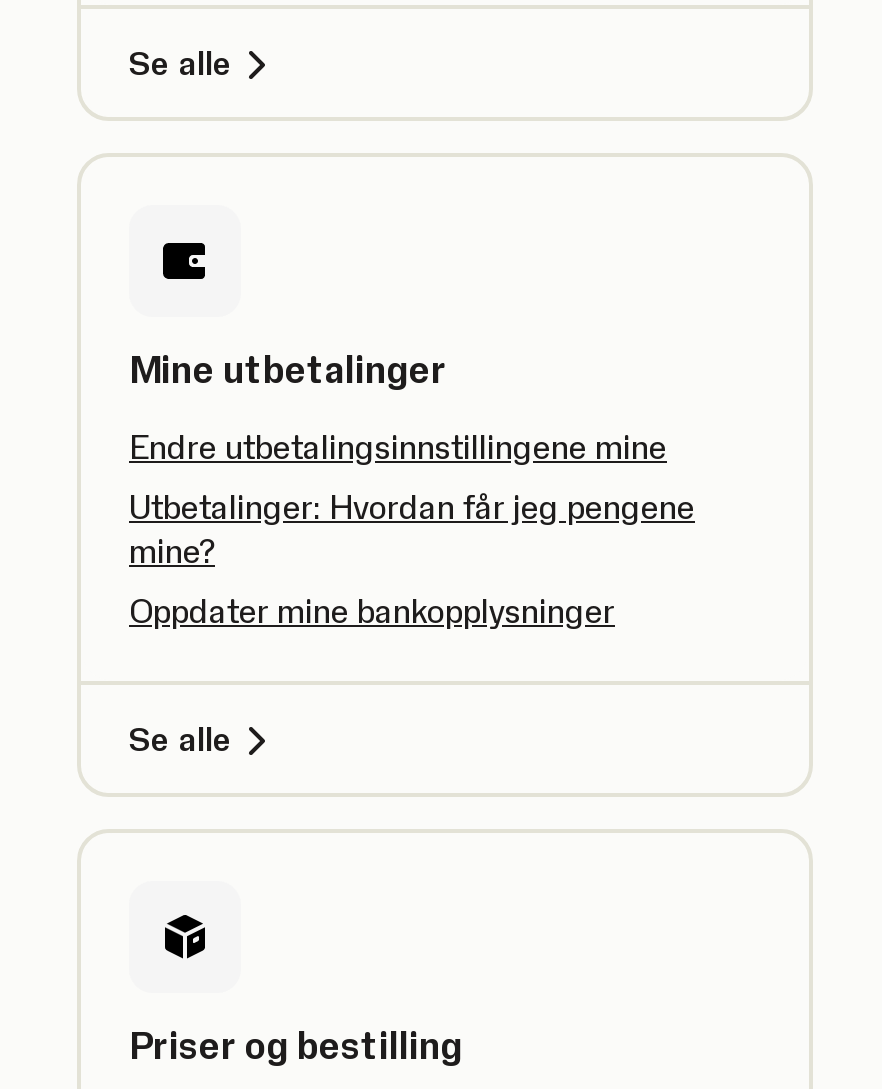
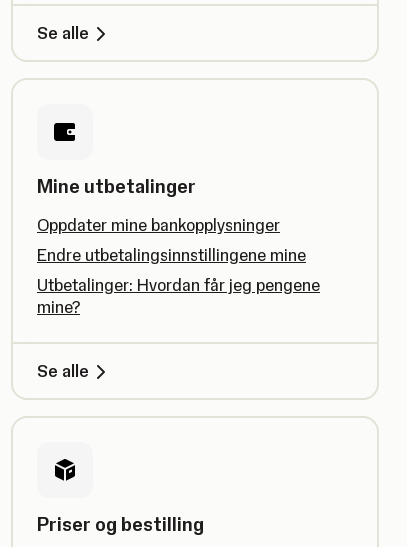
moved [129,427,695,571] -> [37,245,320,317]: Endre utbetalingsinnstillingene mine | Utbetalinger: Hvordan får jeg pengene | mine?
moved [129,591,615,631] -> [37,215,280,235]: Oppdater mine bankopplysninger

